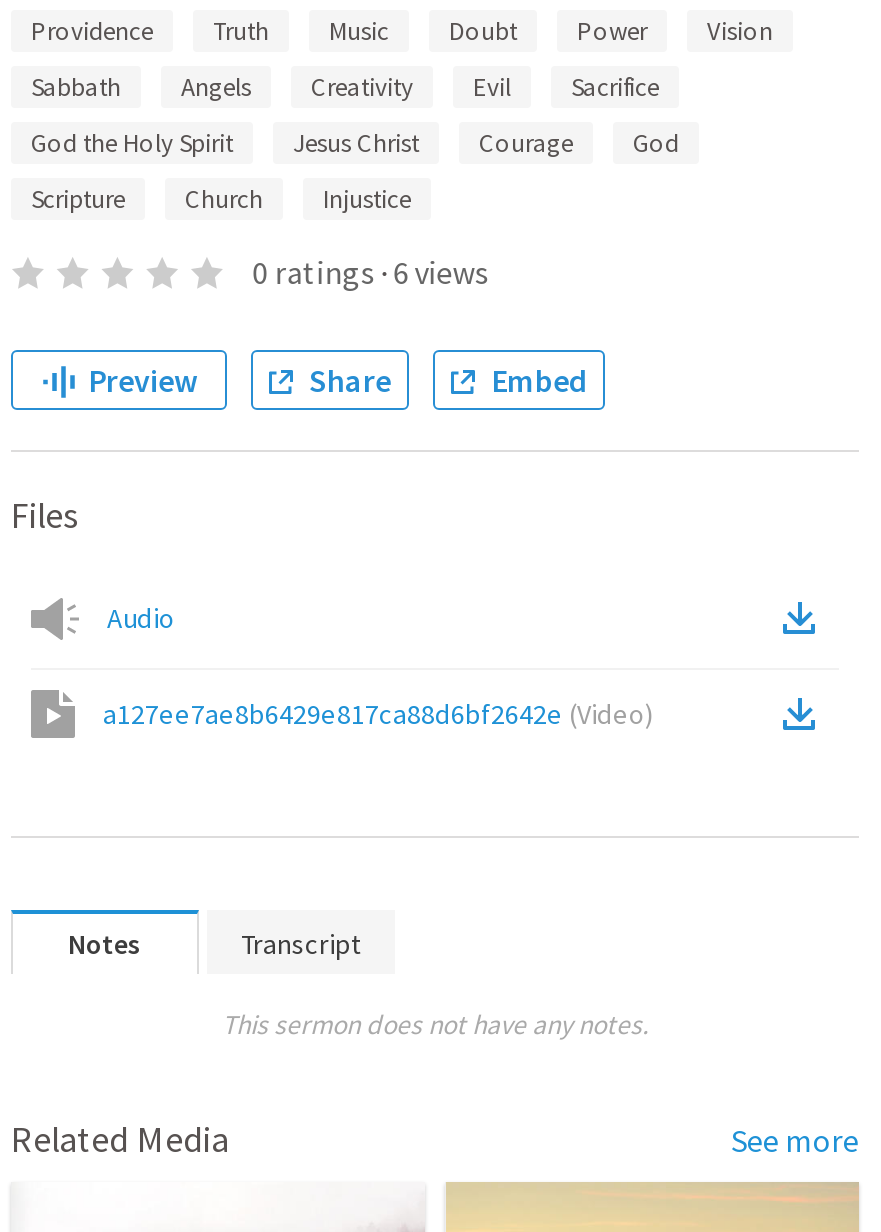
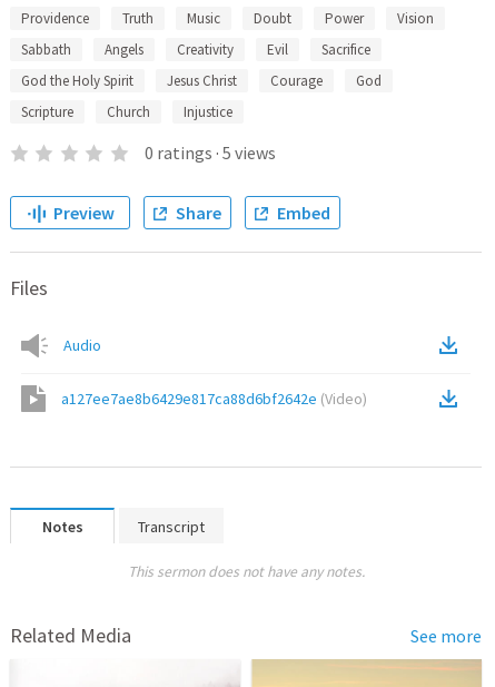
[252,252,488,292] 0 ratings · 6 views -> [144,141,276,164] 0 ratings · 5 views

